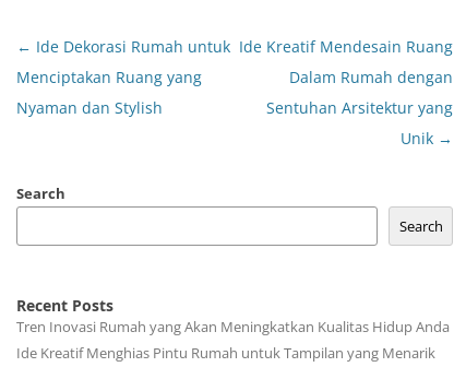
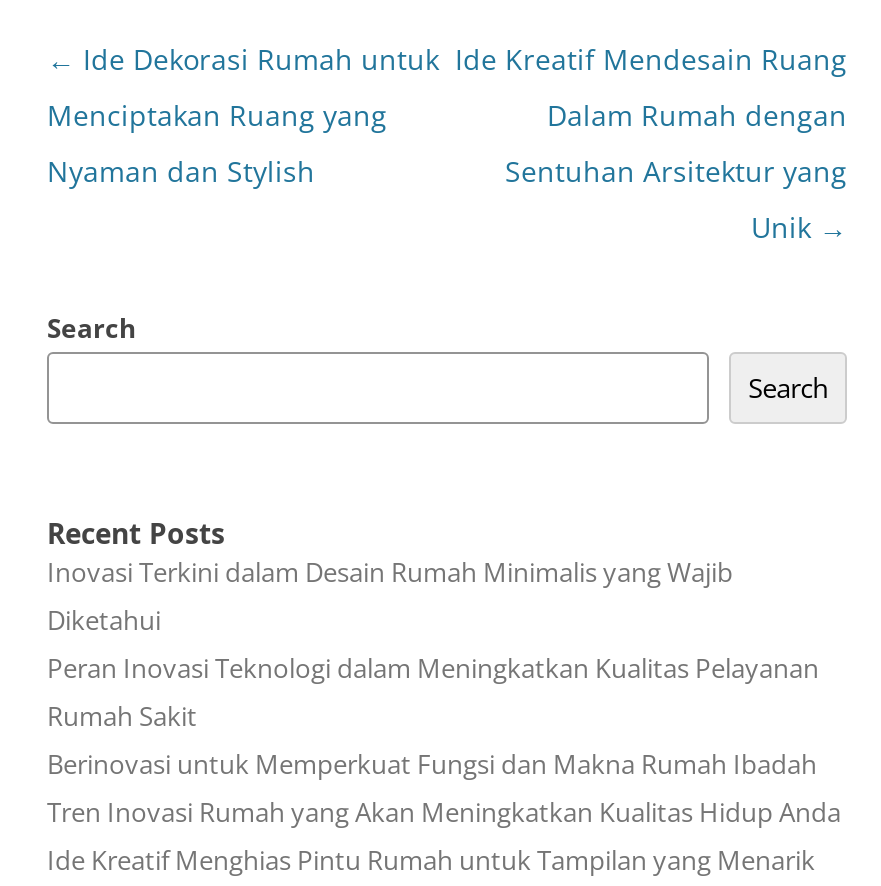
none -> [47,554,819,782] Inovasi Terkini dalam Desain Rumah Minimalis yang Wajib | Diketahui | Peran Inovasi Teknologi dalam Meningkatkan Kualitas Pelayanan | Rumah Sakit | Berinovasi untuk Memperkuat Fungsi dan Makna Rumah Ibadah

